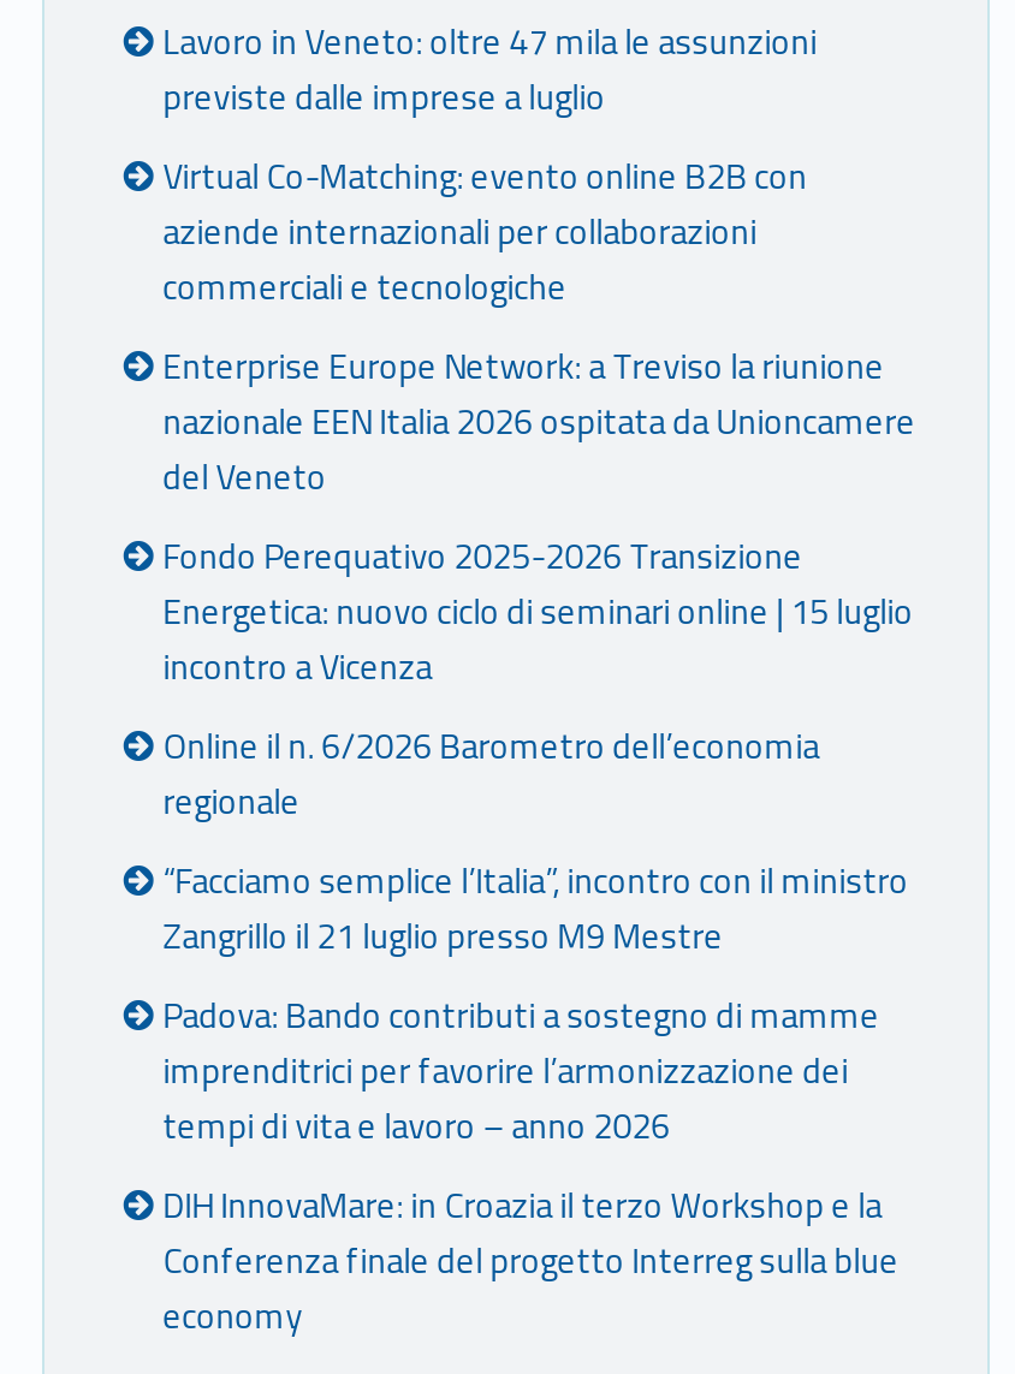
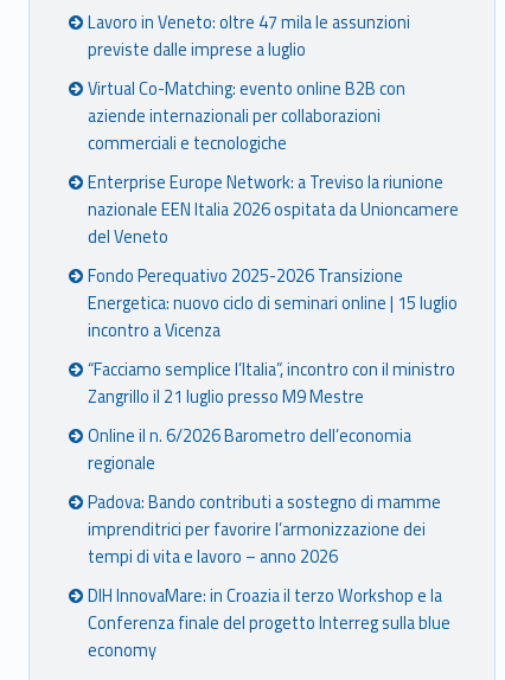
moved [163,720,819,828] -> [88,423,412,476]: Online il n. 6/2026 Barometro dell’economia | regionale
moved [163,855,908,963] -> [88,357,455,410]: “Facciamo semplice l’Italia”, incontro con il ministro | Zangrillo il 21 luglio presso M9 Mestre

